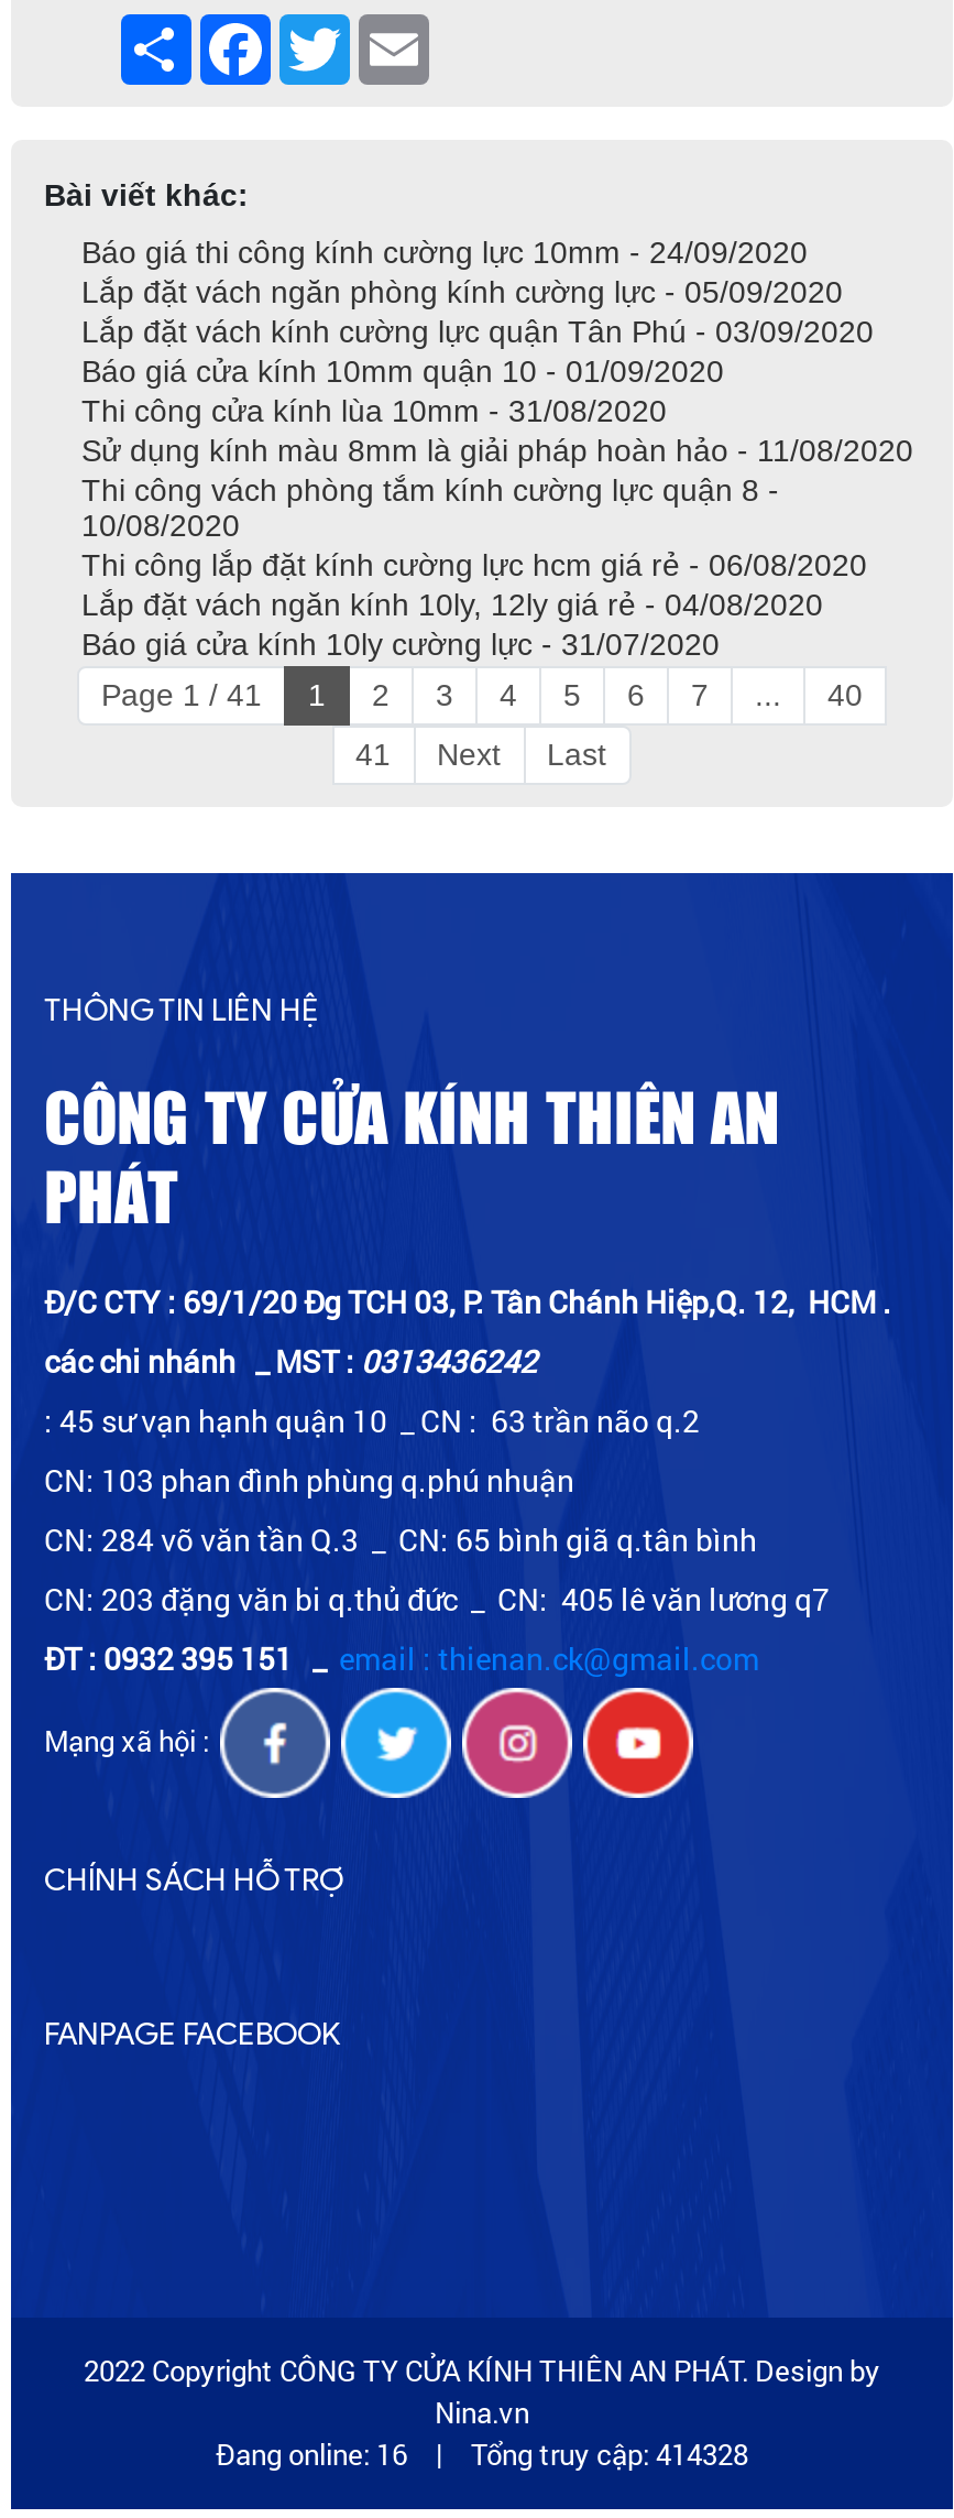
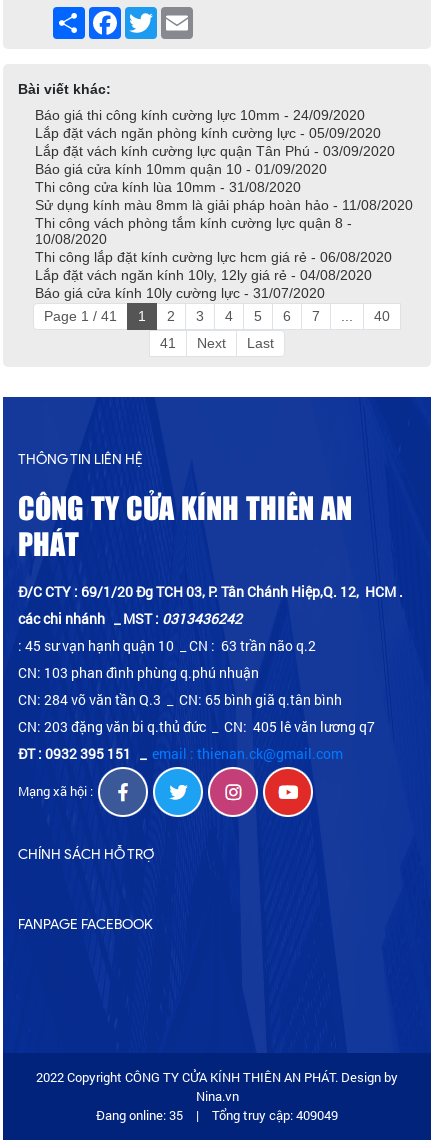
[216,2434,407,2474] Đang online: 16 -> [96,1106,183,1124] Đang online: 35
[471,2434,748,2474] Tổng truy cập: 414328 -> [212,1106,338,1124] Tổng truy cập: 409049

